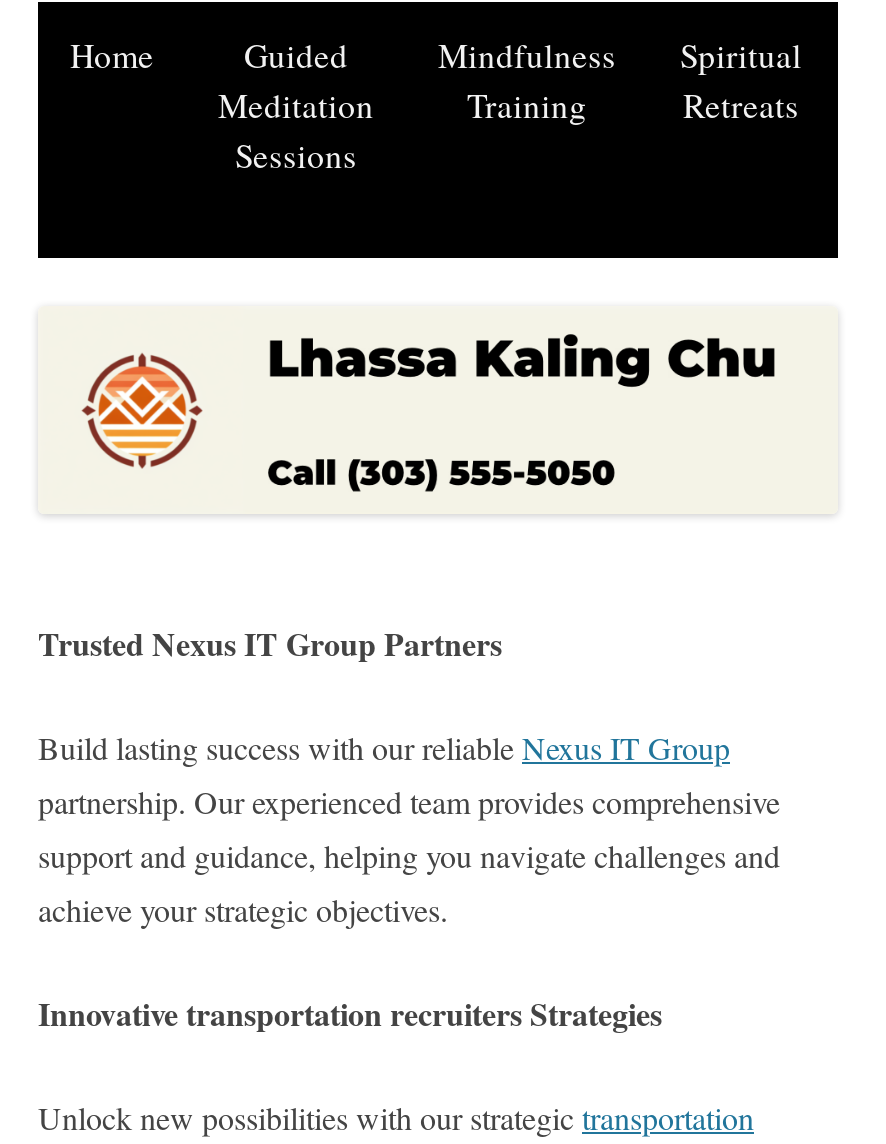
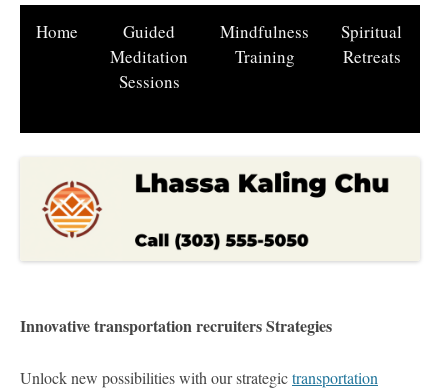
[38,620,780,930] Trusted Nexus IT Group Partners | Build lasting success with our reliable Nexus IT Group | partnership. Our experienced team provides comprehensive | support and guidance, helping you navigate challenges and | achieve your strategic objectives. -> none

